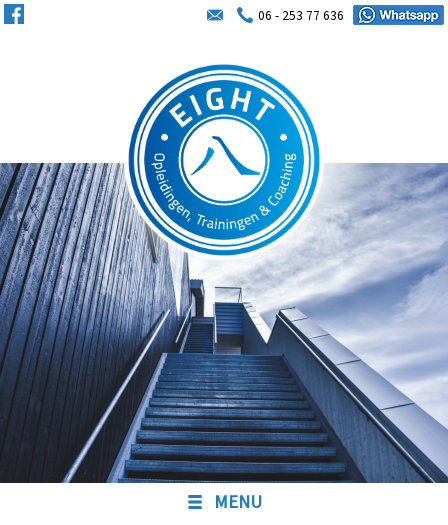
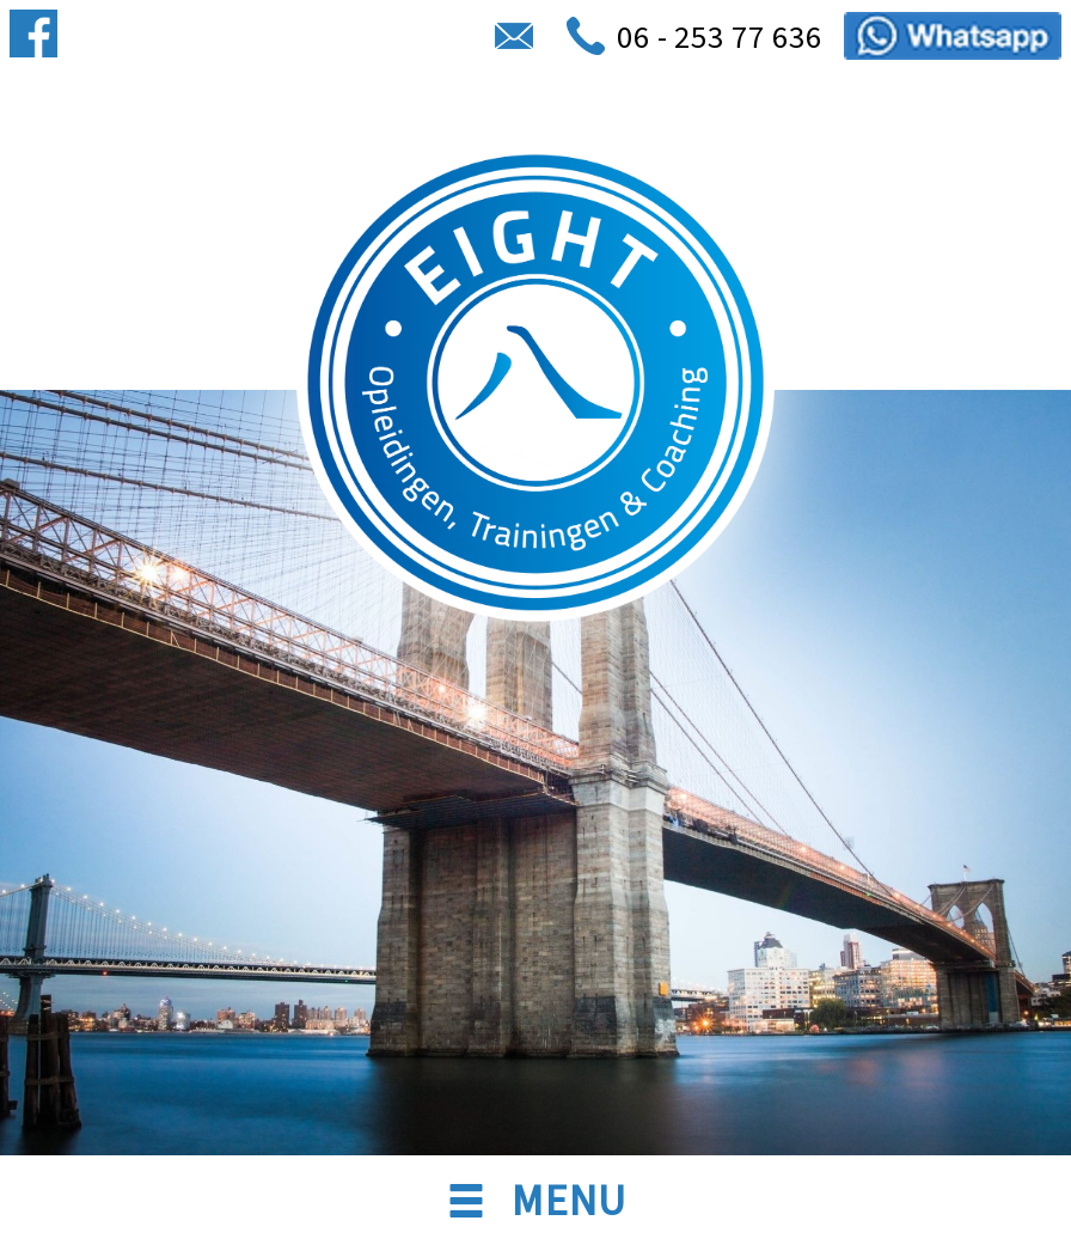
[3,162,445,484] [image] -> [7,387,1064,1158] [image]

